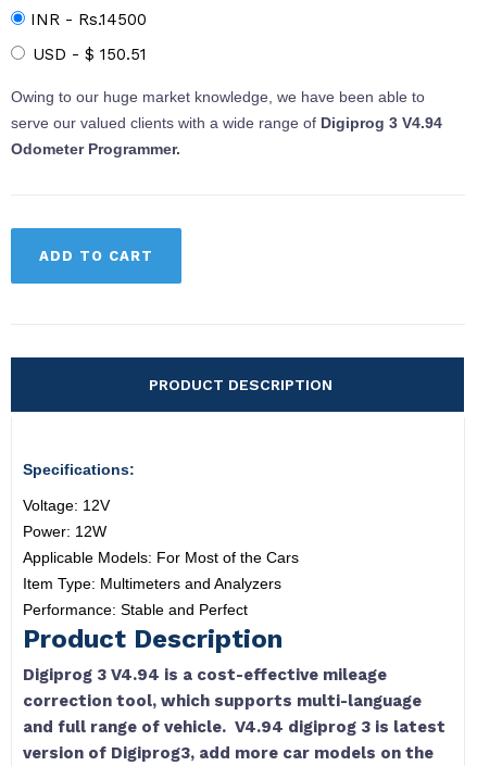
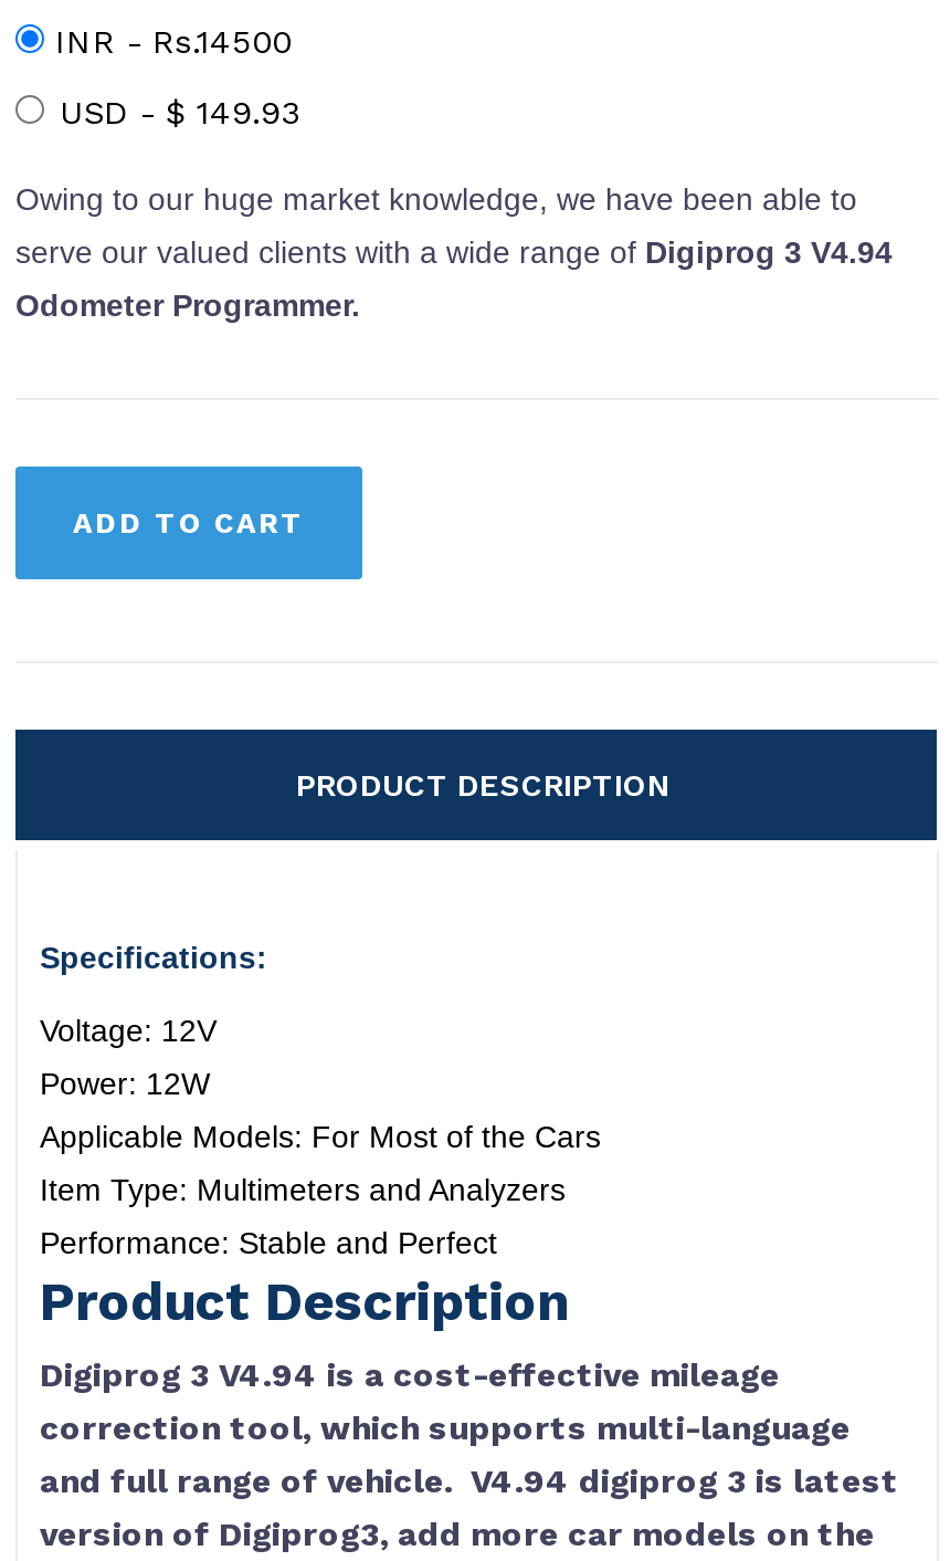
[33,45,147,64] USD - $ 150.51 -> [60,93,298,133] USD - $ 149.93

